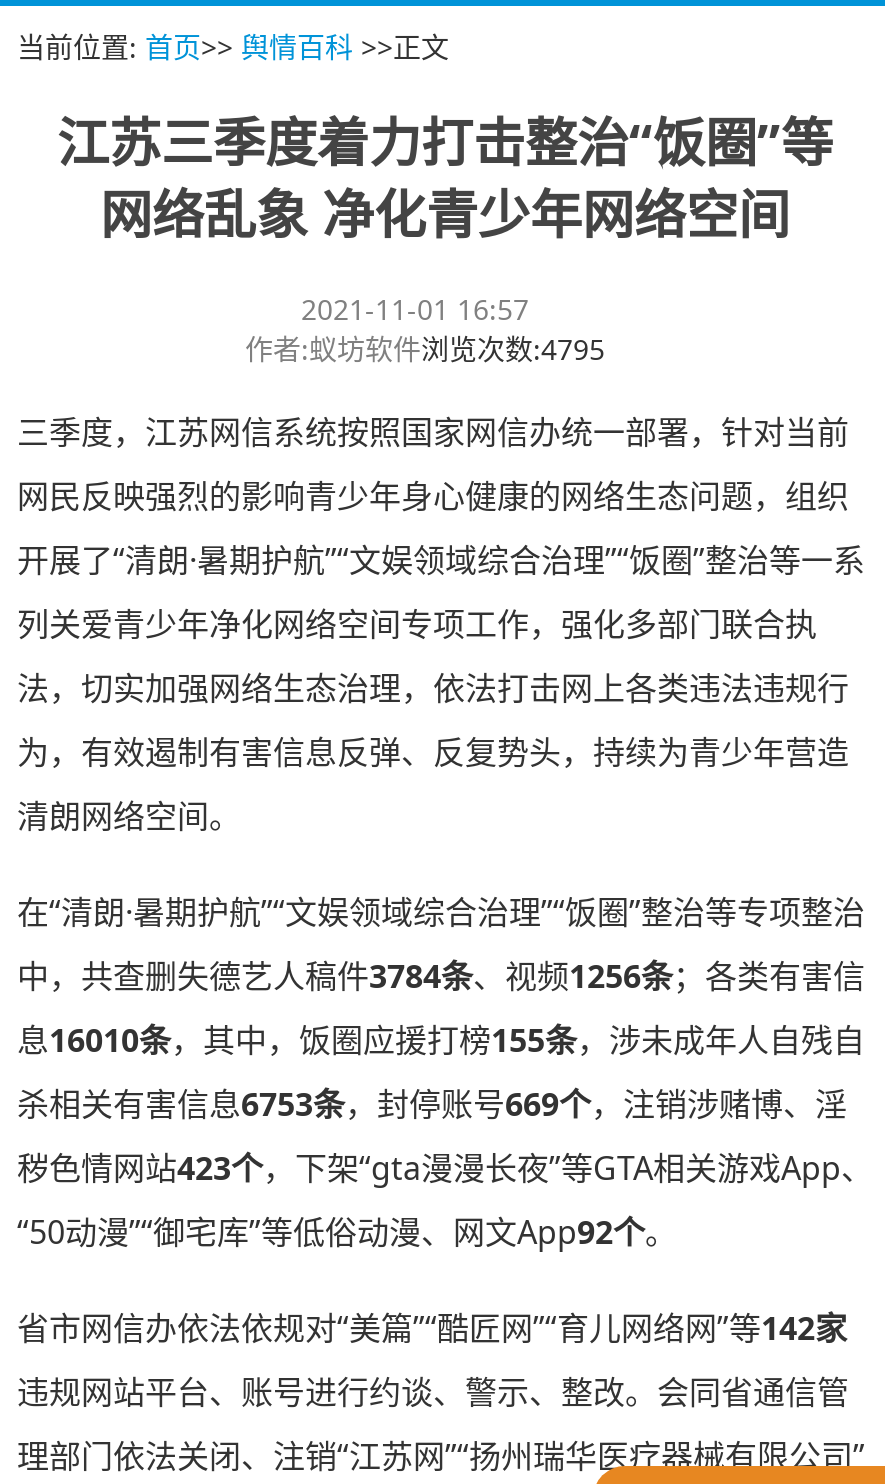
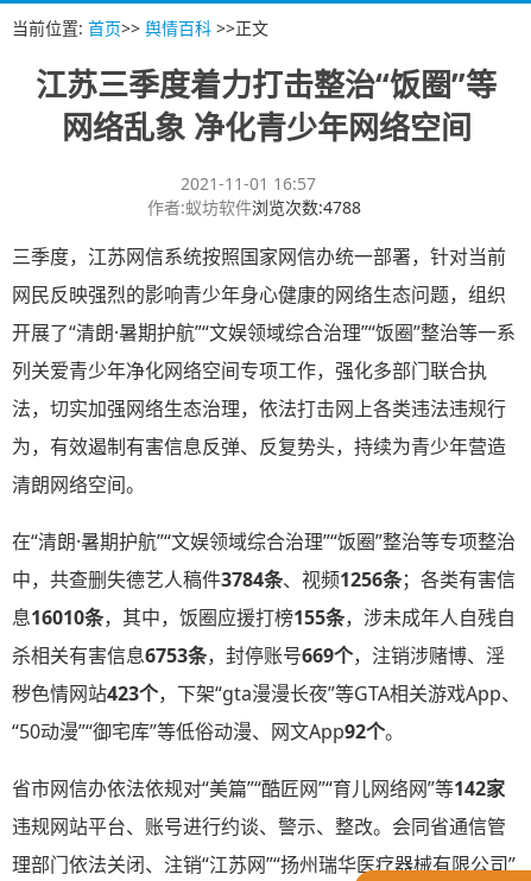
[245,330,605,368] 作者:蚁坊软件浏览次数:4795 -> [147,196,361,218] 作者:蚁坊软件浏览次数:4788

